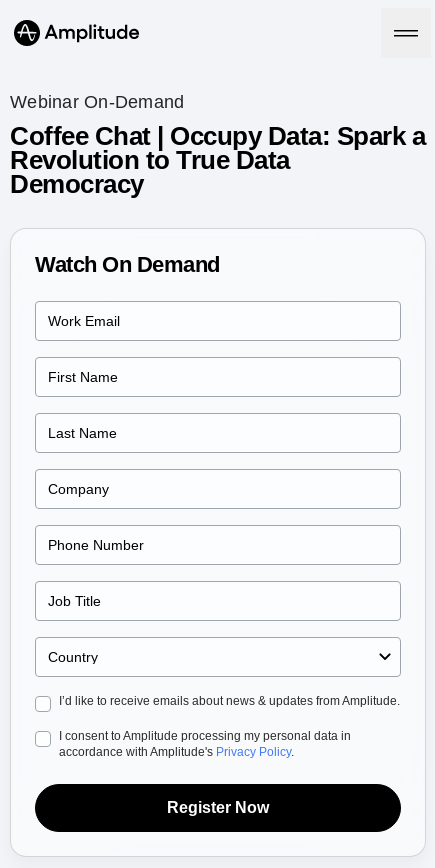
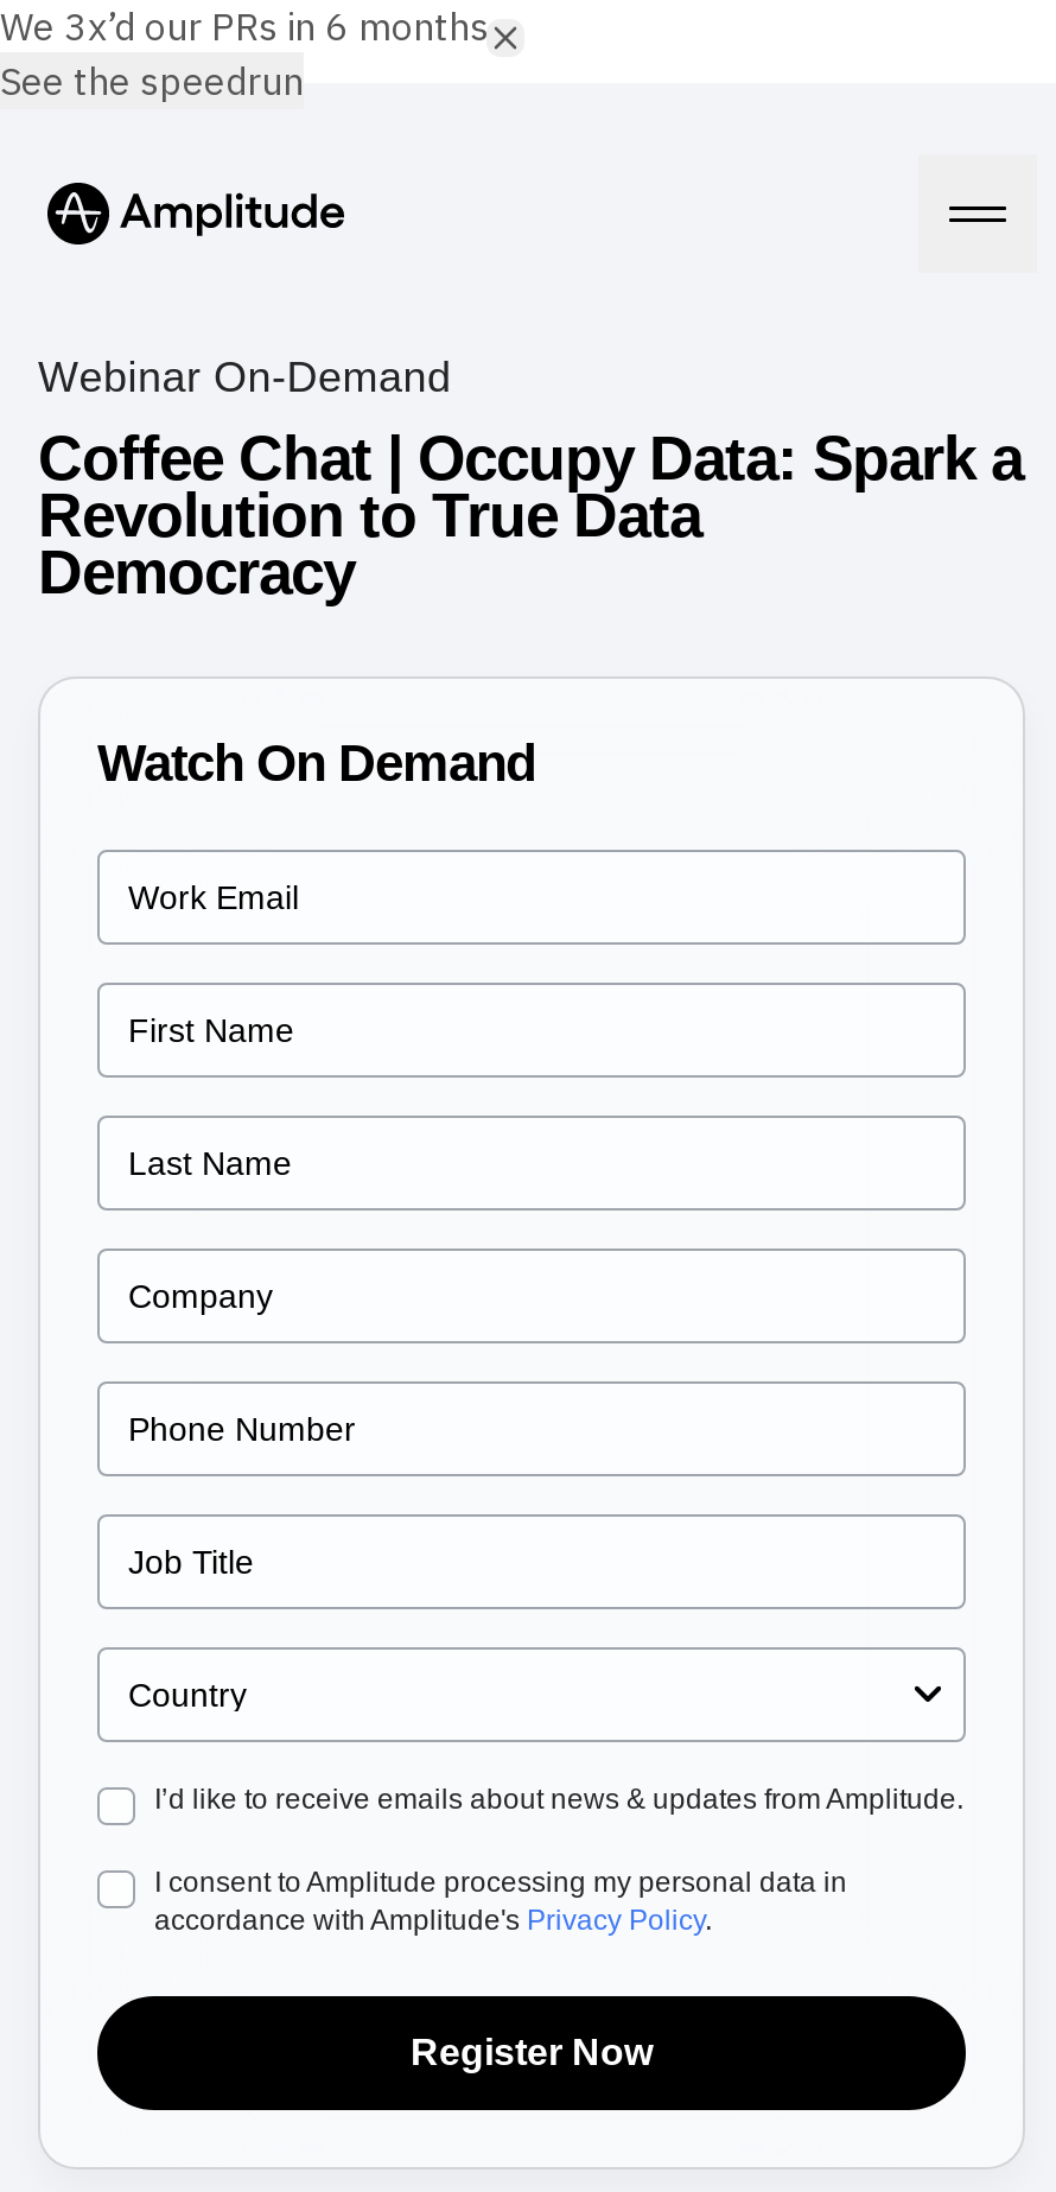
none -> [0,2,496,104] We 3x’d our PRs in 6 months. | See the speedrun

